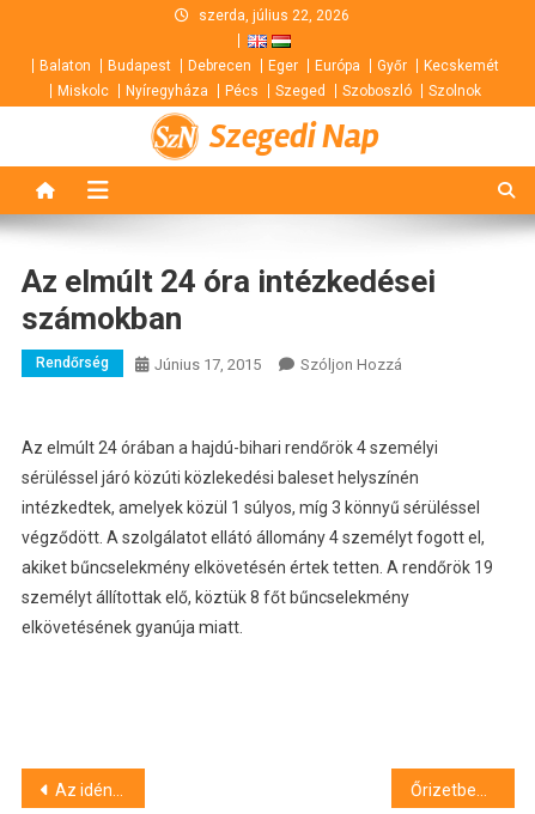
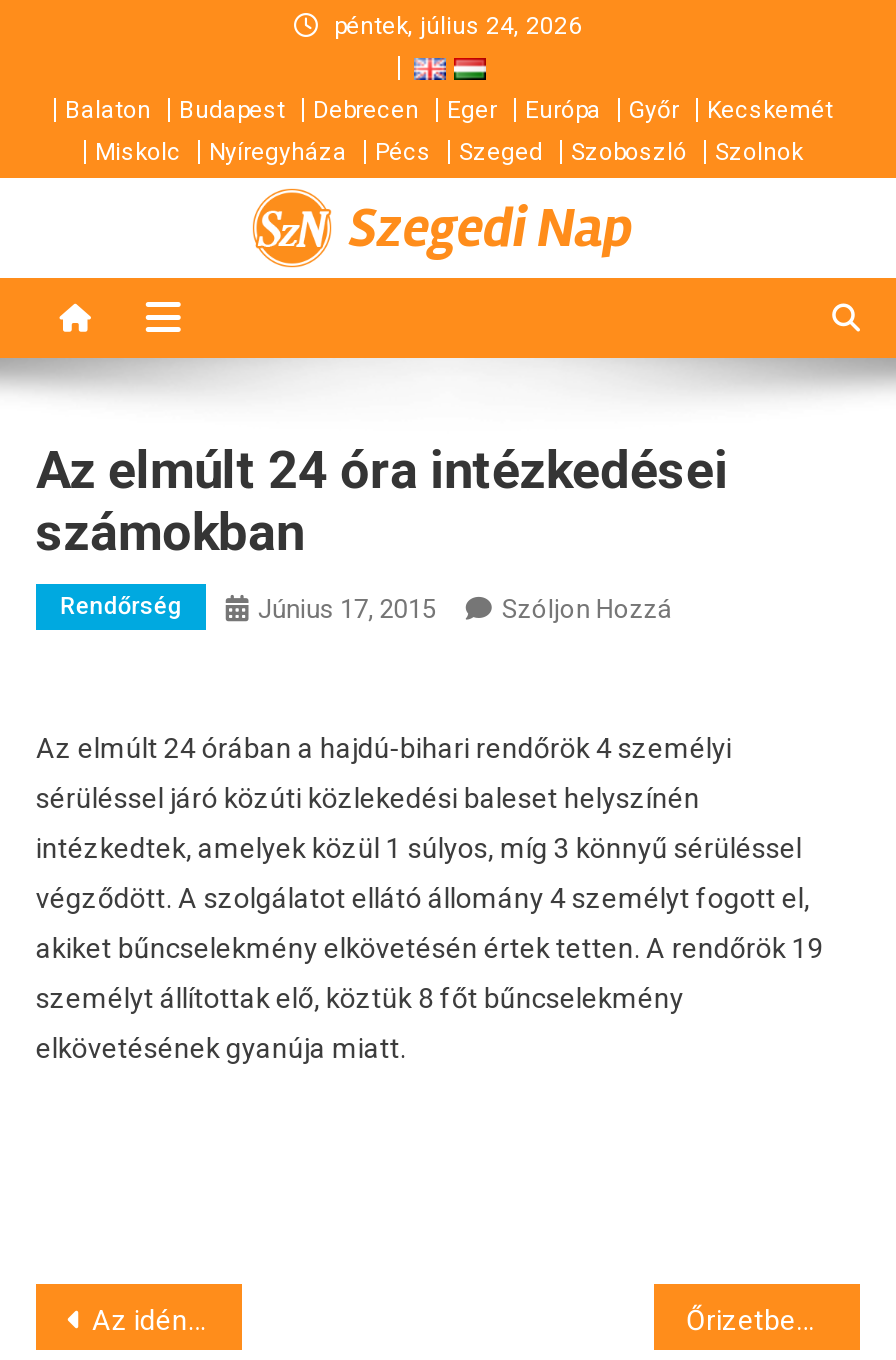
[199,7,349,24] szerda, július 22, 2026 -> [334,12,582,40] péntek, július 24, 2026

